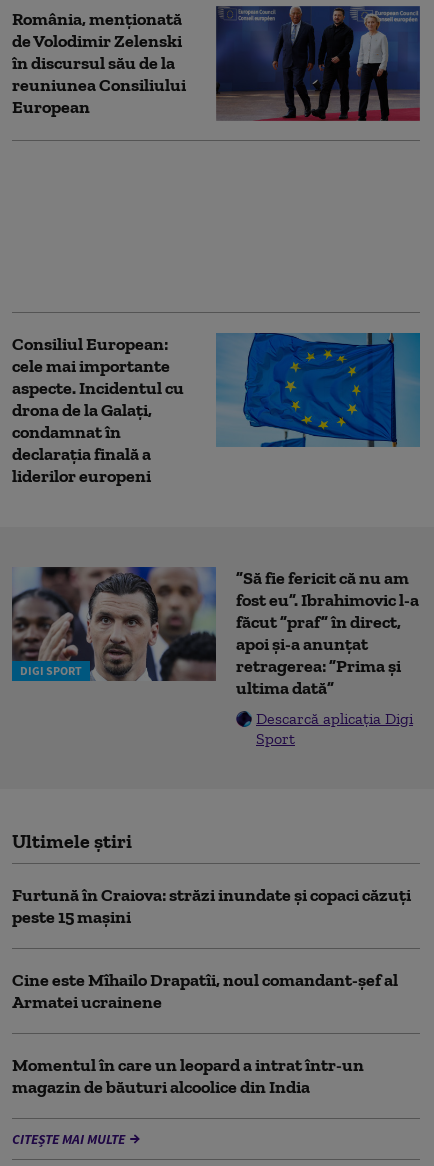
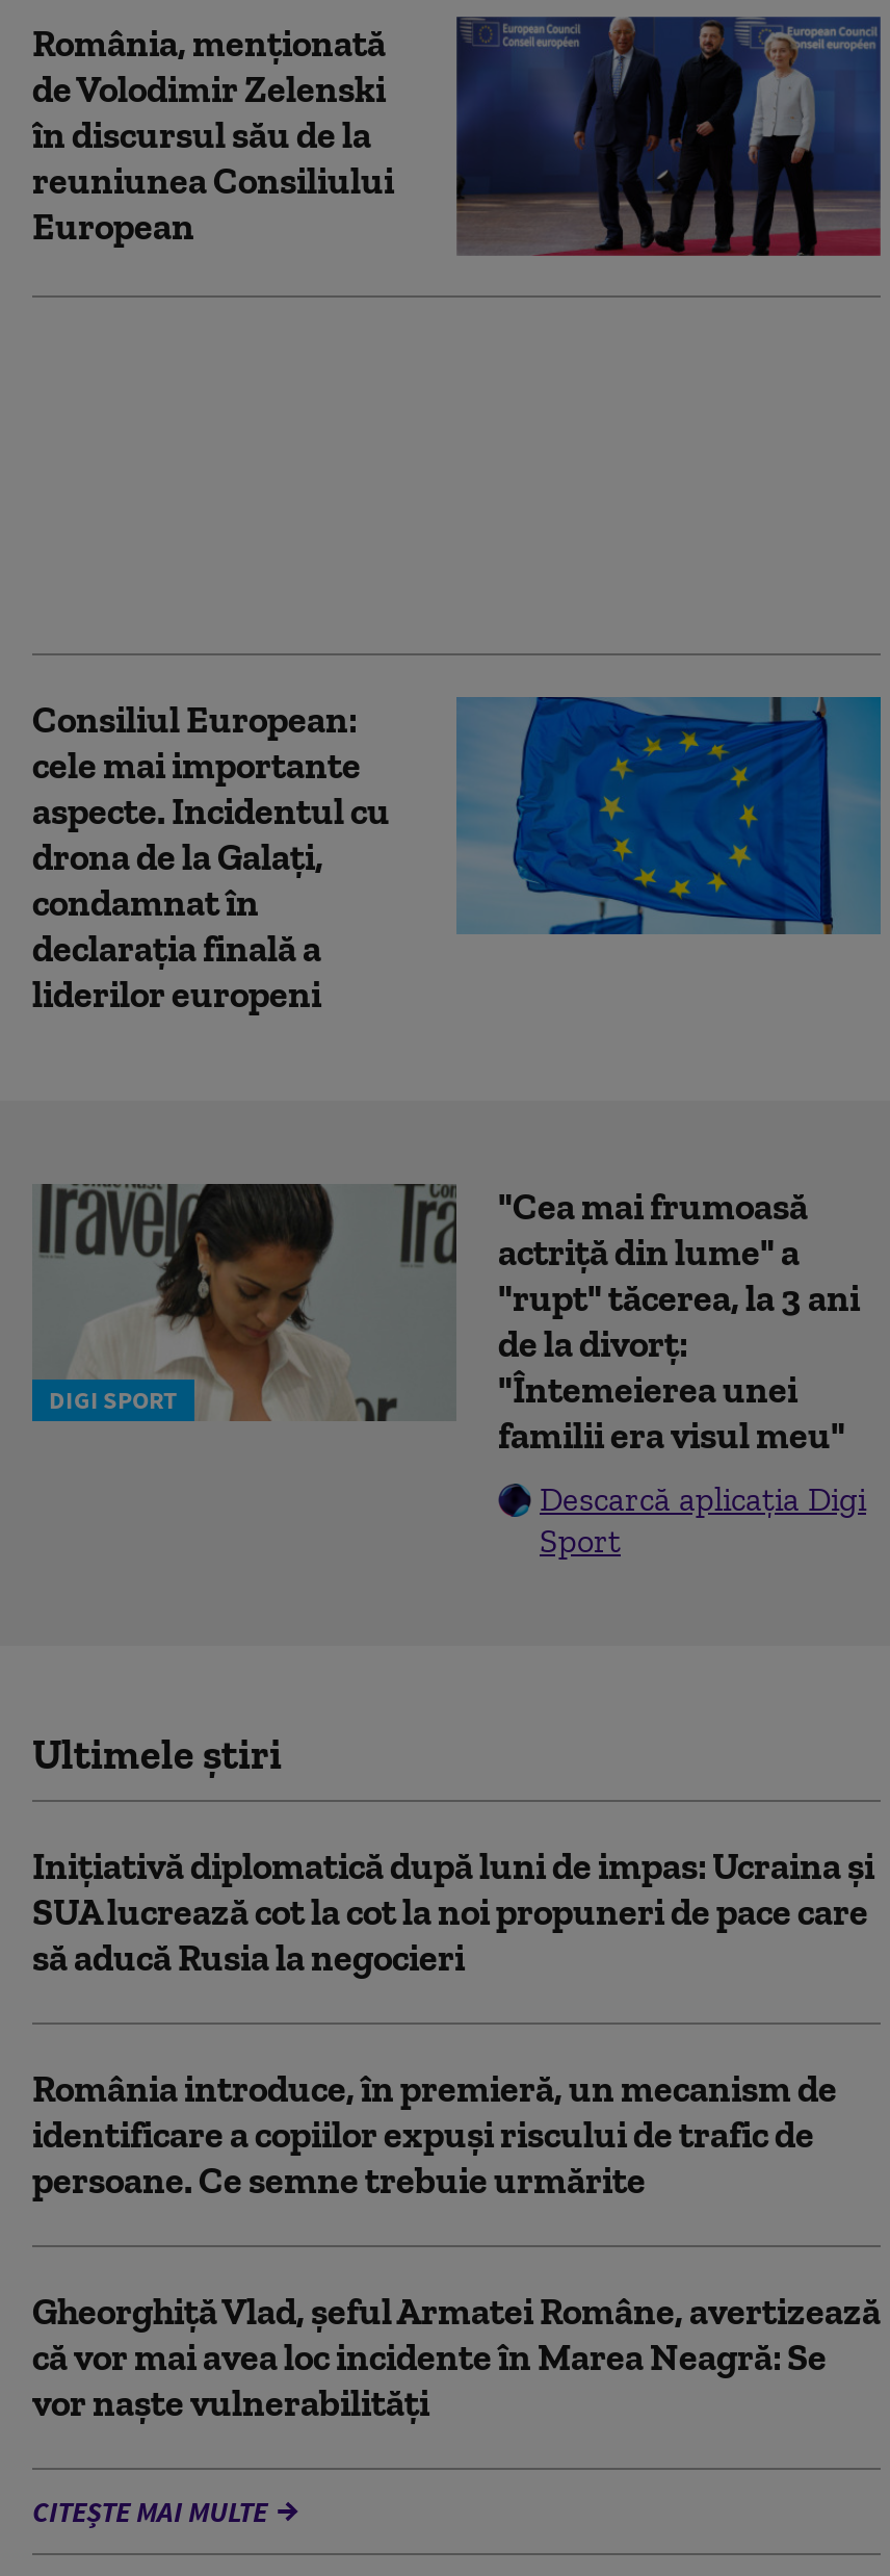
[11,566,419,699] [image] | ”Să fie fericit că nu am | fost eu”. Ibrahimovic l-a | făcut ”praf” în direct, | apoi și-a anunțat | retragerea: ”Prima și | ultima dată” -> [32,1182,860,1458] [image] | "Cea mai frumoasă | actriță din lume" a | "rupt" tăcerea, la 3 ani | de la divorț: | "Întemeierea unei | familii era visul meu"
[12,884,411,928] Furtună în Craiova: străzi inundate și copaci căzuți | peste 15 mașini -> [32,1843,874,1980] Inițiativă diplomatică după luni de impas: Ucraina și | SUA lucrează cot la cot la noi propuneri de pace care | să aducă Rusia la negocieri
[12,969,398,1013] Cine este Mîhailo Drapatîi, noul comandant-şef al | Armatei ucrainene -> [32,2065,837,2203] România introduce, în premieră, un mecanism de | identificare a copiilor expuși riscului de trafic de | persoane. Ce semne trebuie urmărite
[12,1054,364,1098] Momentul în care un leopard a intrat într-un | magazin de băuturi alcoolice din India -> [32,2288,881,2425] Gheorghiță Vlad, șeful Armatei Române, avertizează | că vor mai avea loc incidente în Marea Neagră: Se | vor naște vulnerabilități

